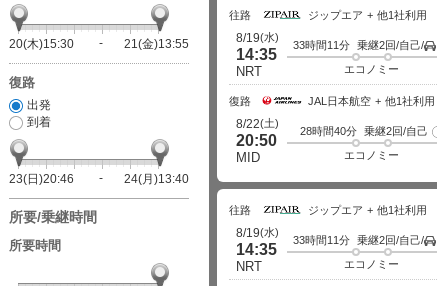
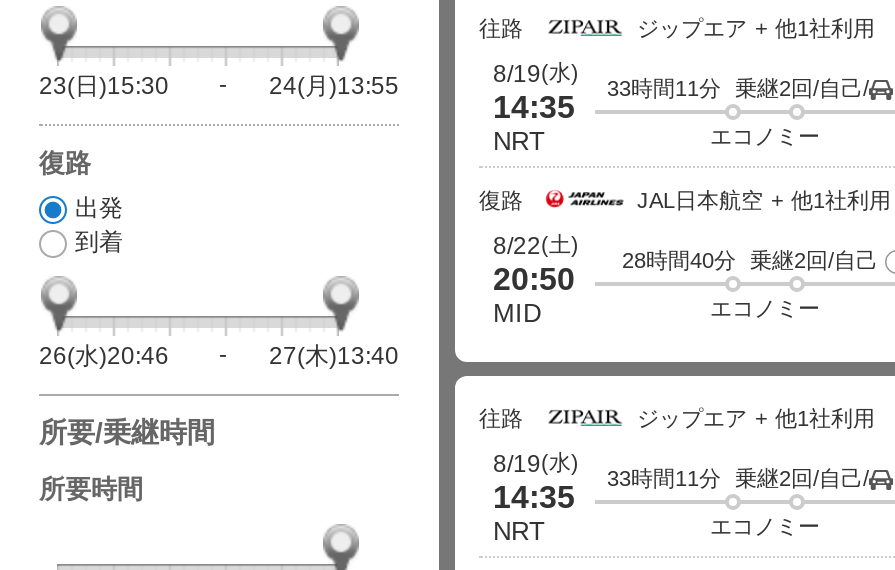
[9,37,189,51] 20(木)15:30 | 21(金)13:55 -> [39,72,399,100] 23(日)15:30 | 24(月)13:55
[9,172,189,186] 23(日)20:46 | 24(月)13:40 -> [39,342,399,370] 26(水)20:46 | 27(木)13:40

